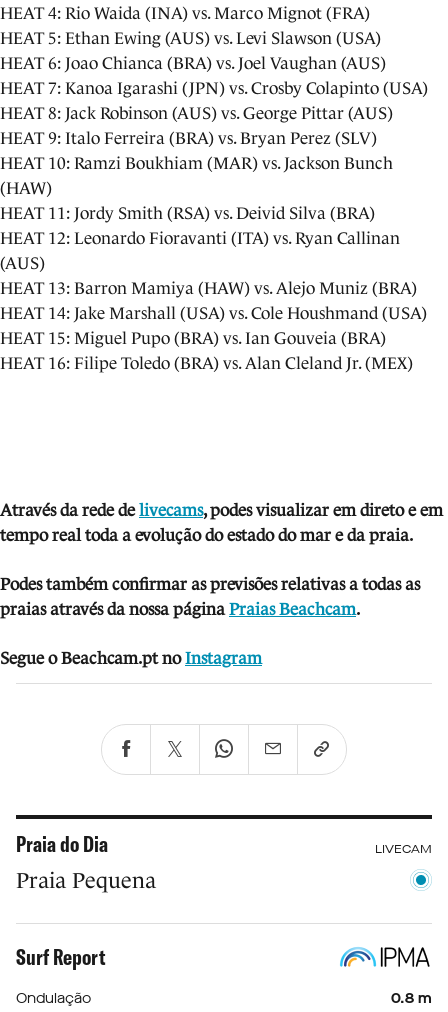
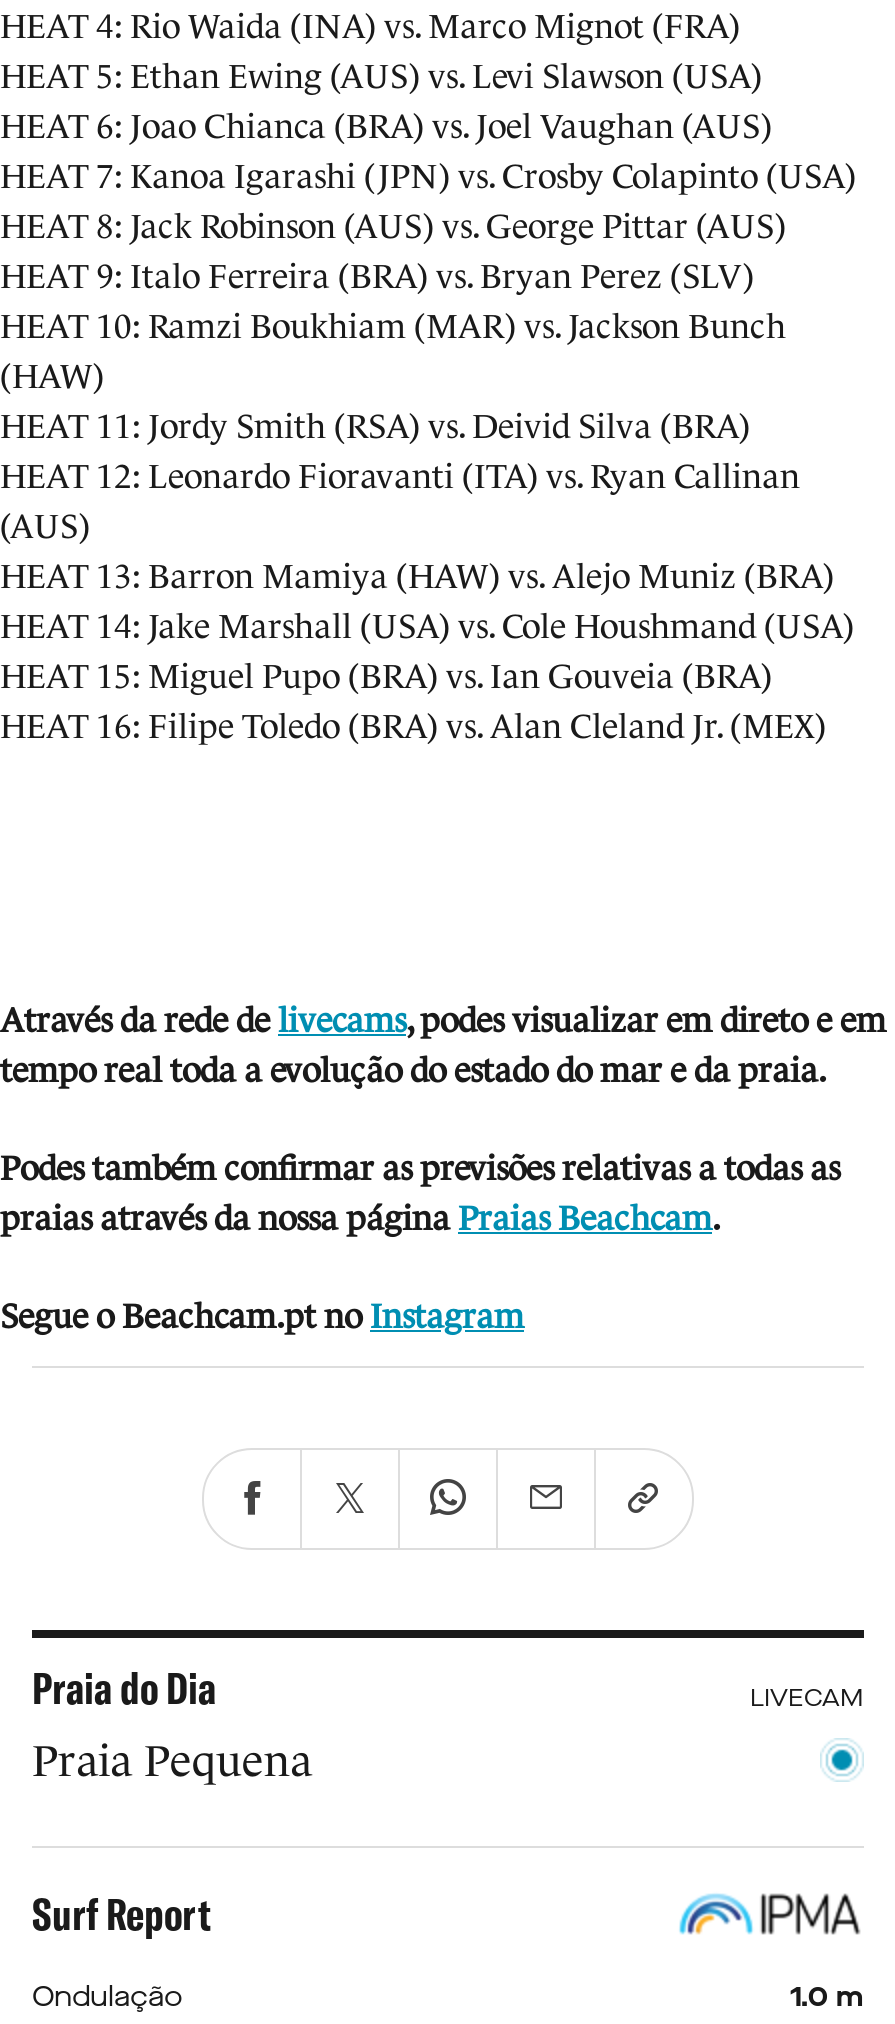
[391,989,432,1008] 0.8 m -> [790,1978,864,2016] 1.0 m

